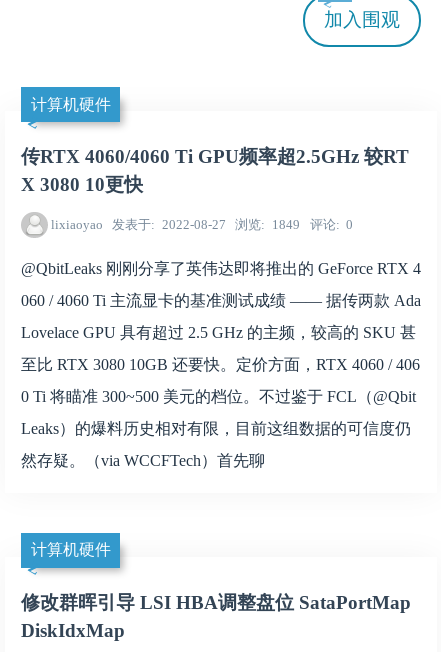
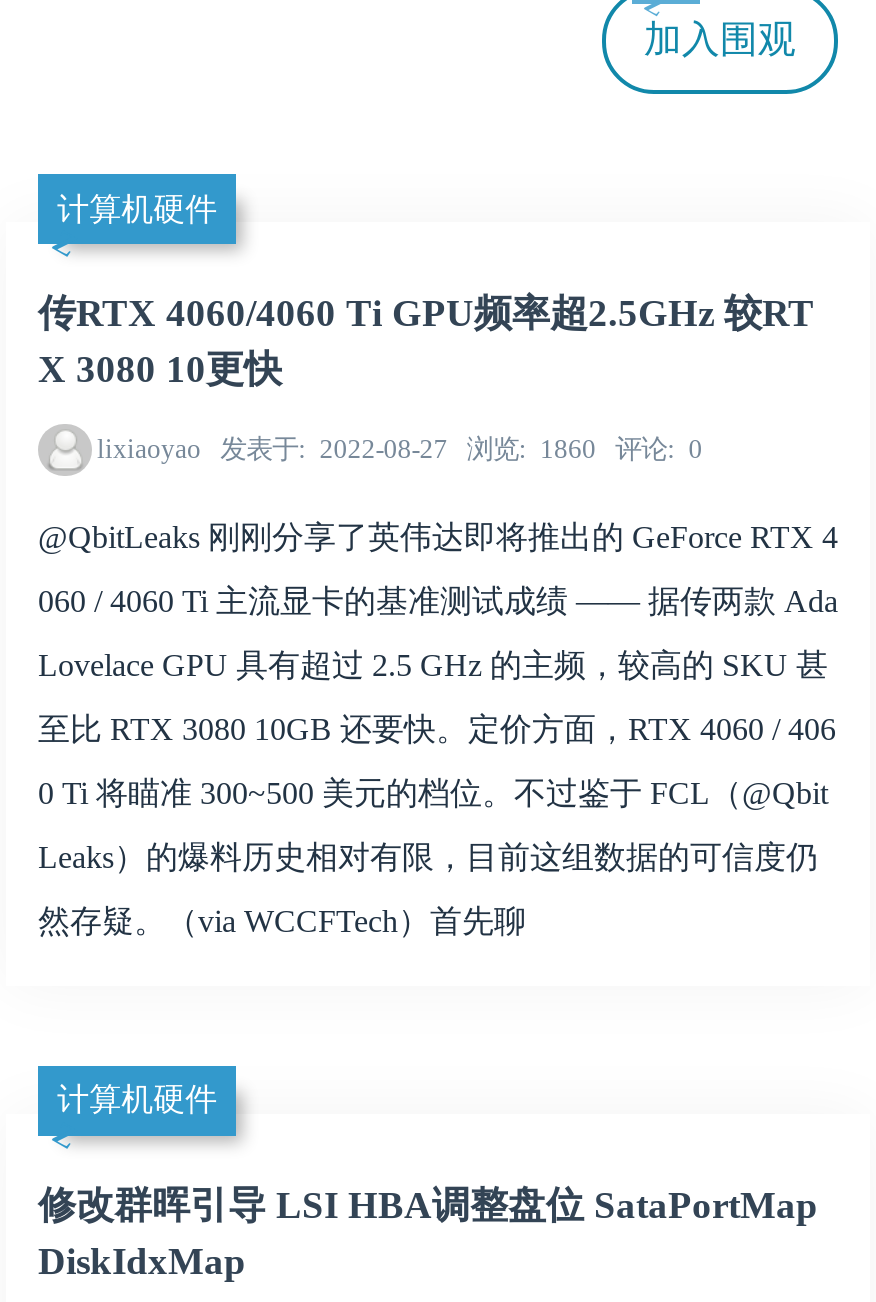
[50,217,353,232] lixiaoyao 发表于 2022-08-27 浏览 1849 评论 0 -> [97,435,703,465] lixiaoyao 发表于 2022-08-27 浏览 1860 评论 0

